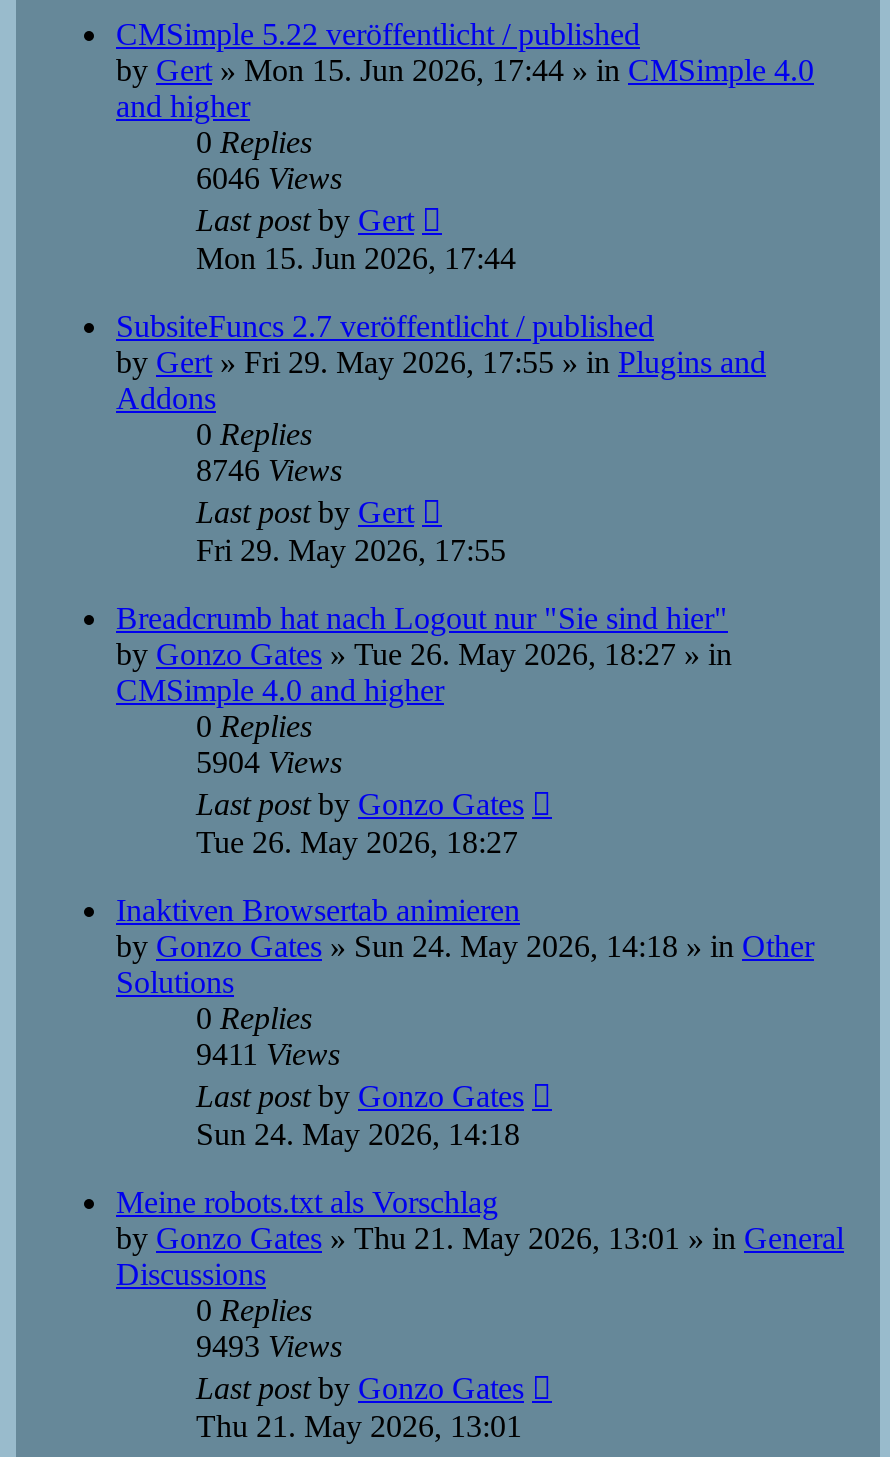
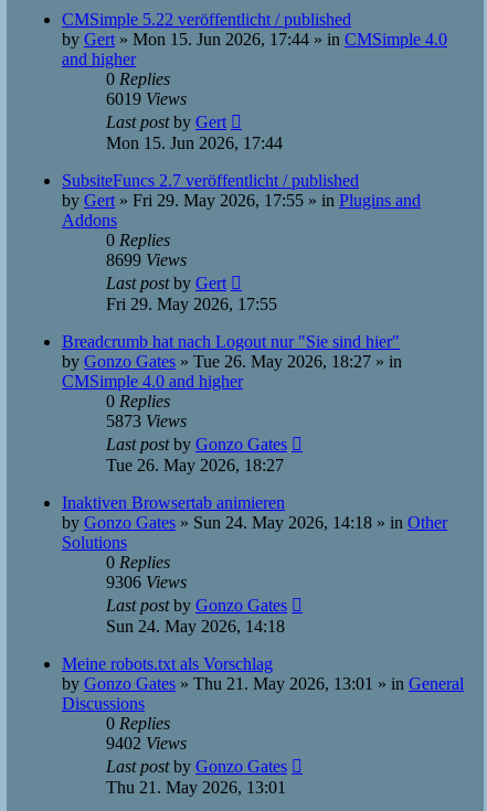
[196,161,342,195] 6046 Views -> [106,89,187,108] 6019 Views
[196,453,342,487] 8746 Views -> [106,250,187,269] 8699 Views
[196,745,342,779] 5904 Views -> [106,412,187,430] 5873 Views
[196,1037,340,1071] 9411 Views -> [106,573,187,591] 9306 Views
[196,1329,342,1363] 9493 Views -> [106,734,187,753] 9402 Views

